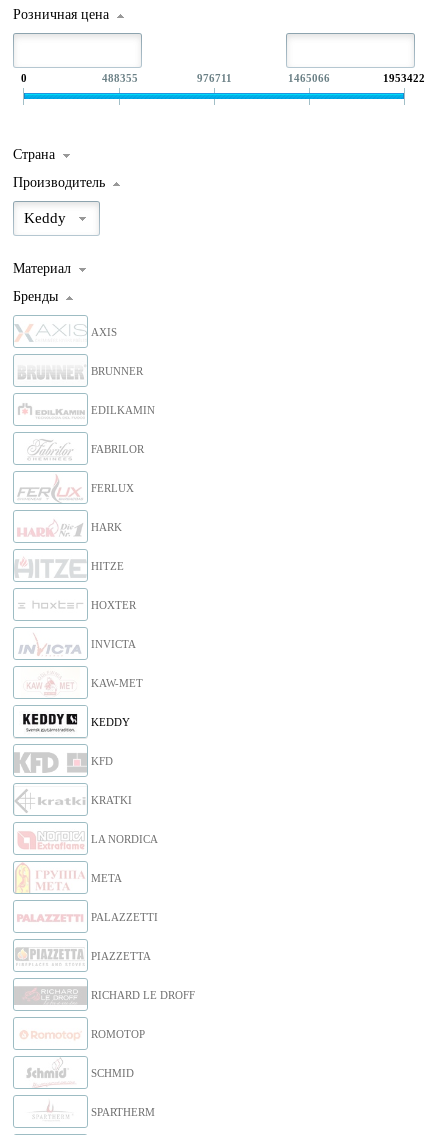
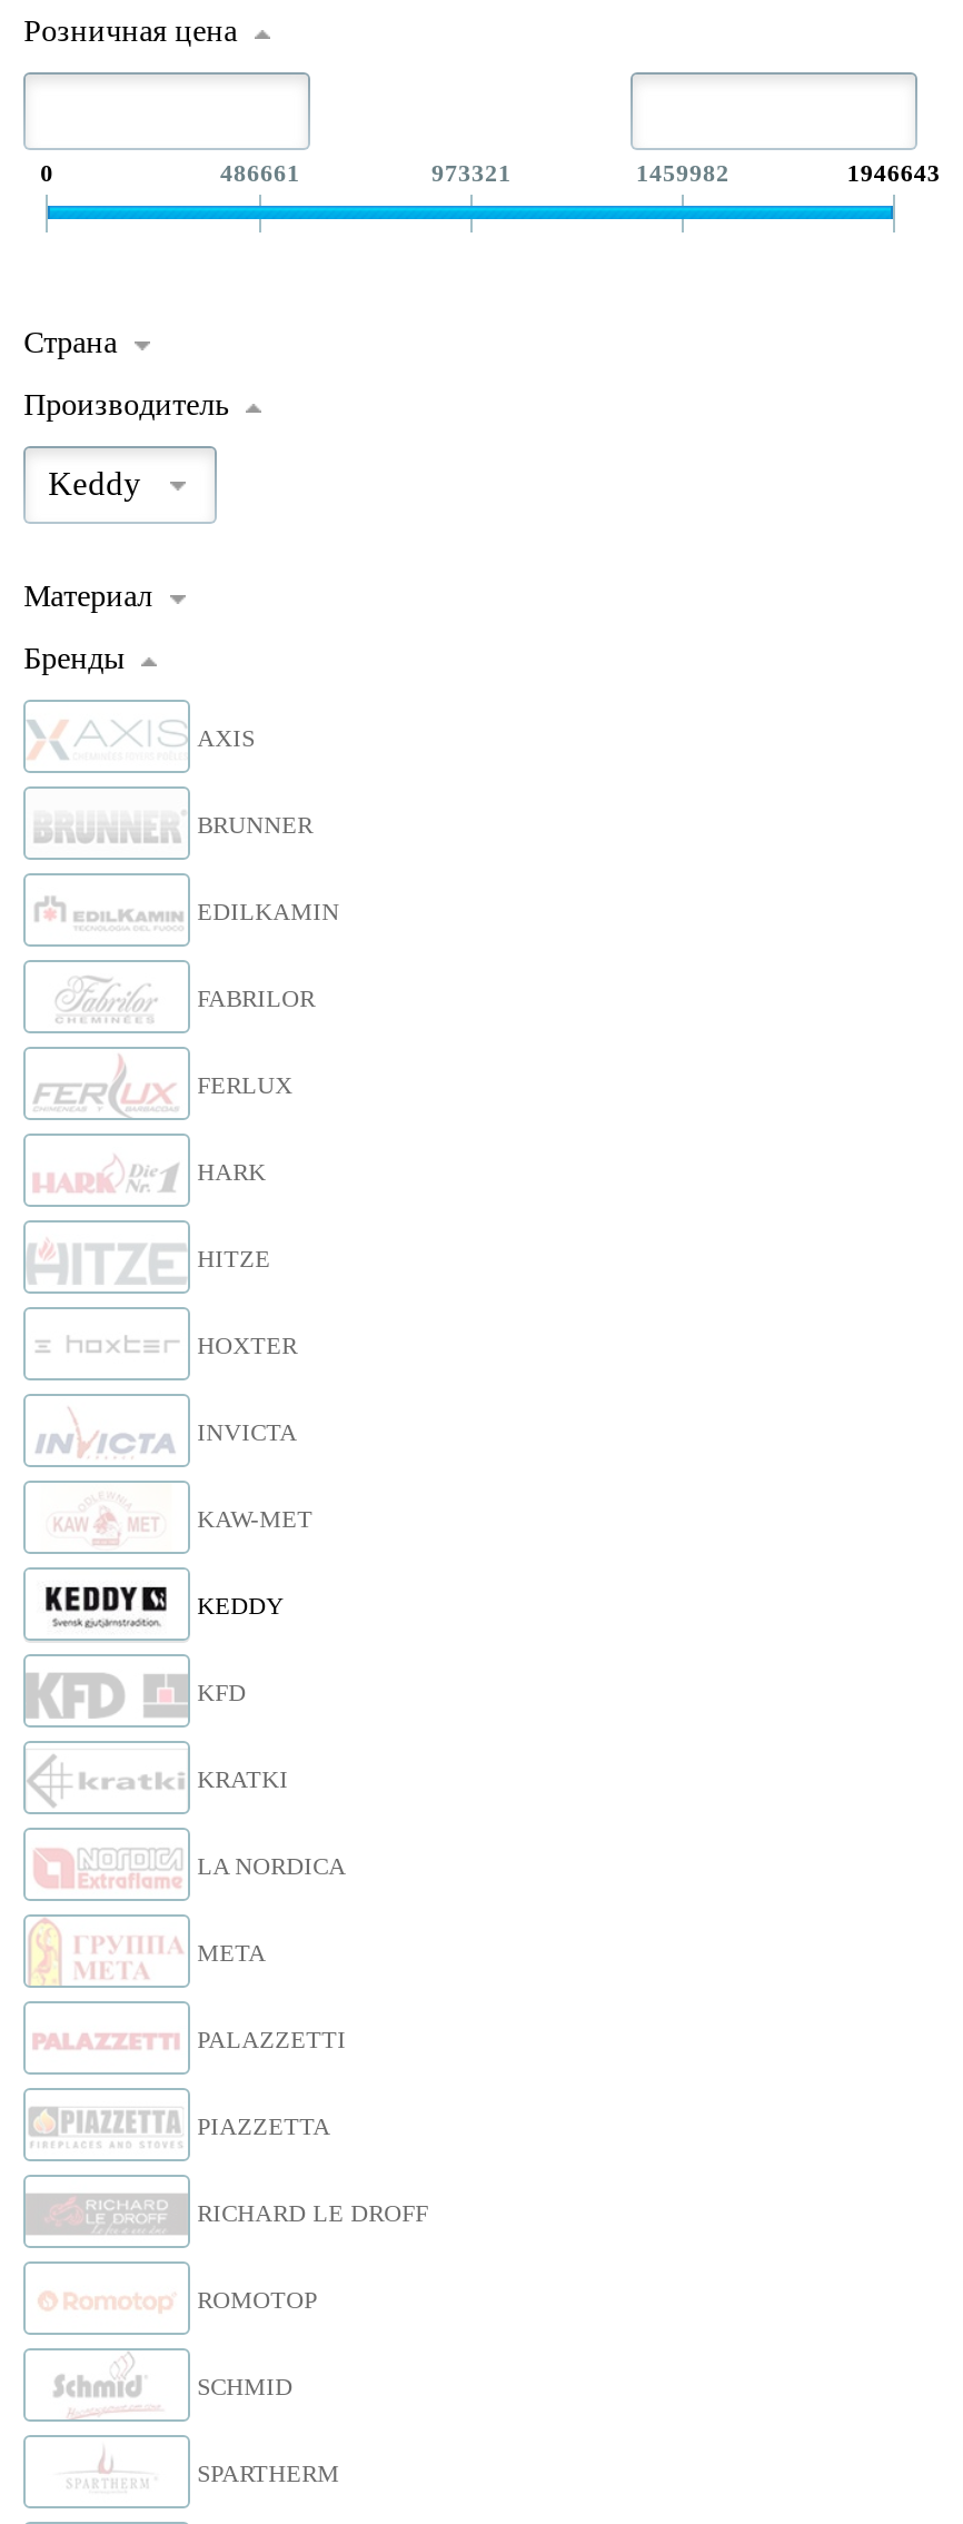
[101,72,137,84] 488355 -> [220,159,300,186] 486661
[197,72,232,84] 976711 -> [431,159,512,186] 973321
[288,72,330,84] 1465066 -> [636,159,729,186] 1459982
[383,72,425,84] 1953422 -> [847,159,941,186] 1946643

